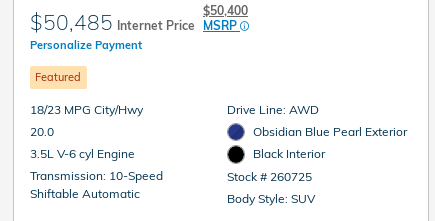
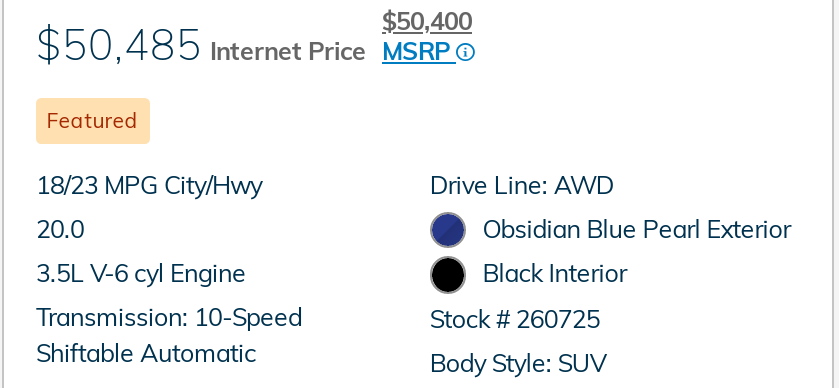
[30,37,142,51] Personalize Payment -> none

